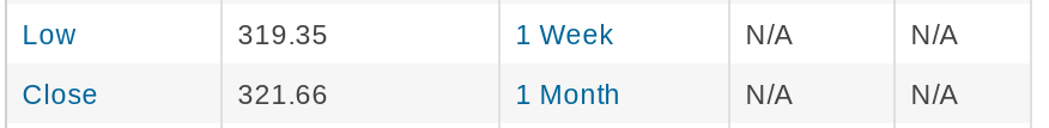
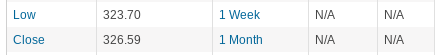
[238,19,329,50] 319.35 -> [103,8,141,21] 323.70
[238,78,329,110] 321.66 -> [103,33,141,46] 326.59

